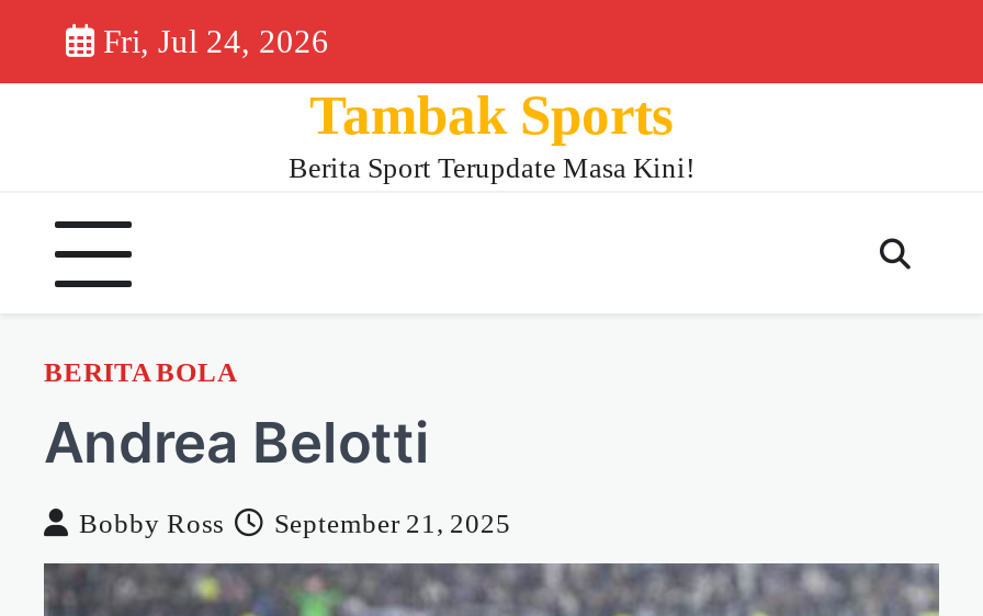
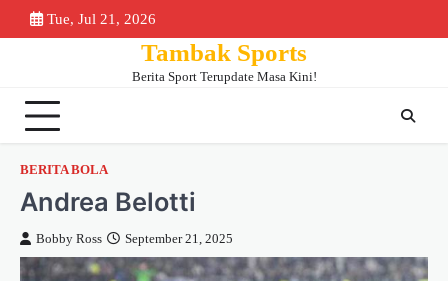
[103,24,329,59] Fri, Jul 24, 2026 -> [47,11,156,27] Tue, Jul 21, 2026

